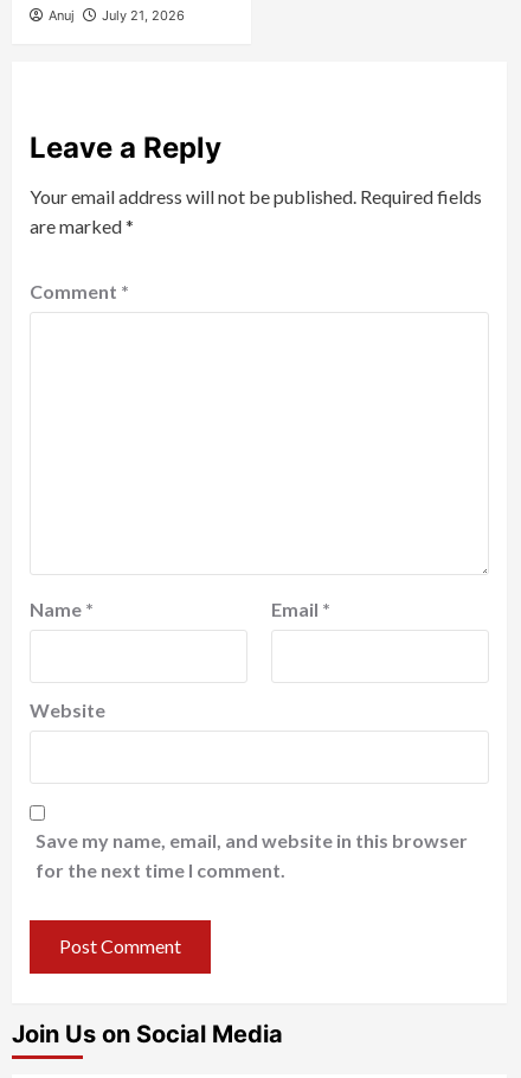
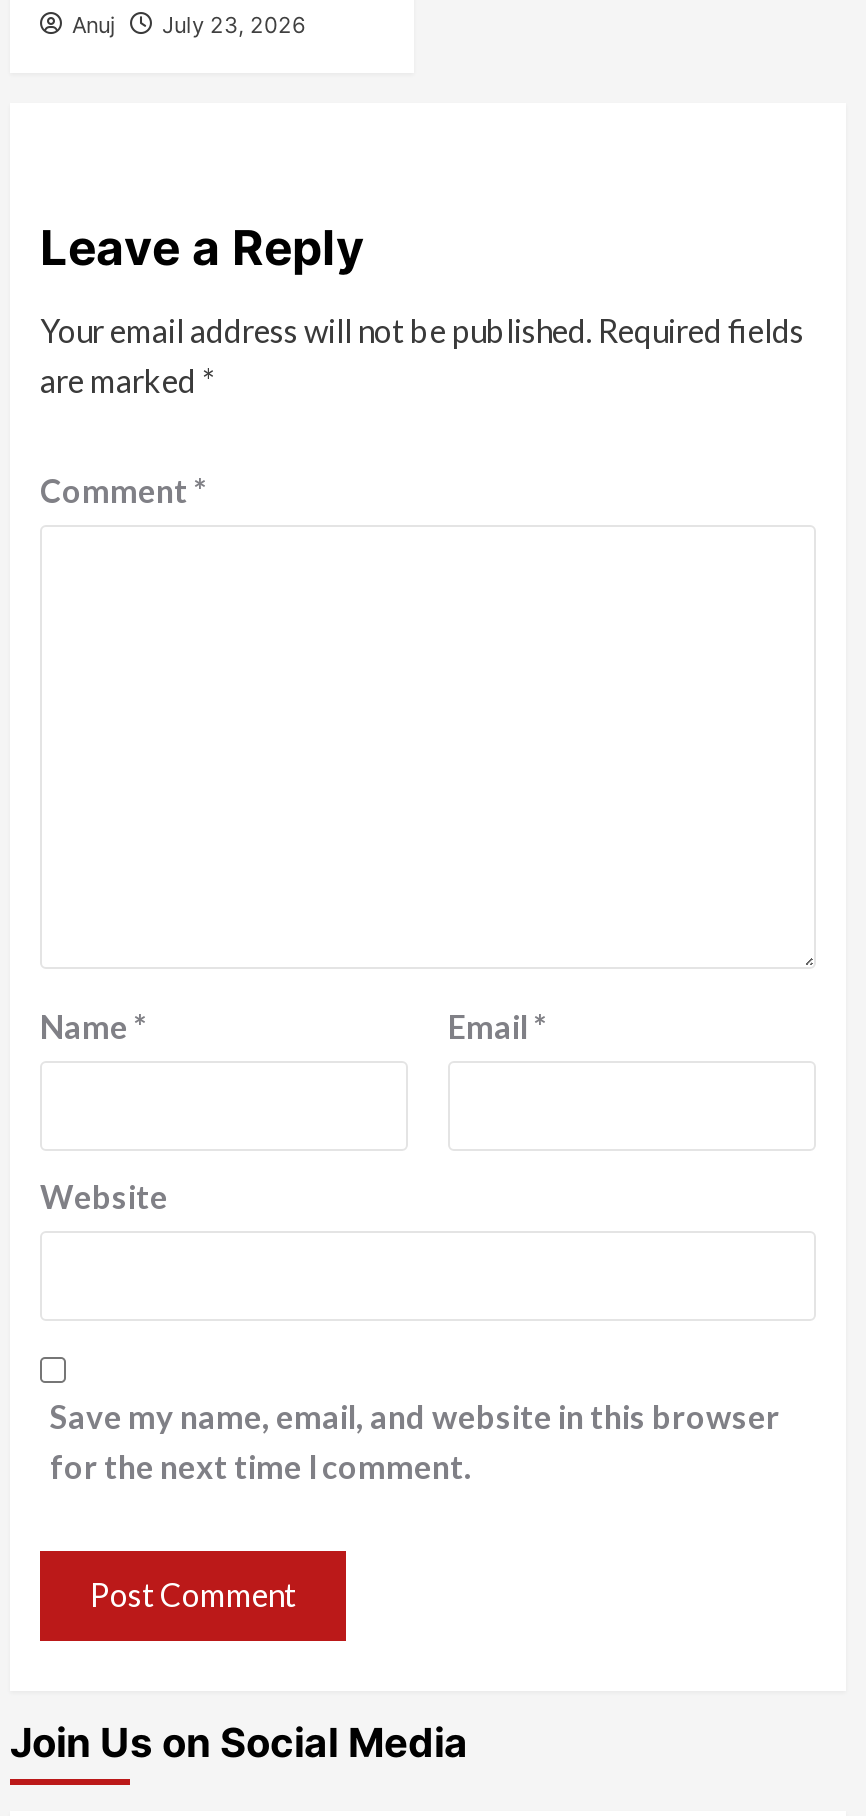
[49,7,185,24] Anuj July 21, 2026 -> [72,11,306,39] Anuj July 23, 2026

